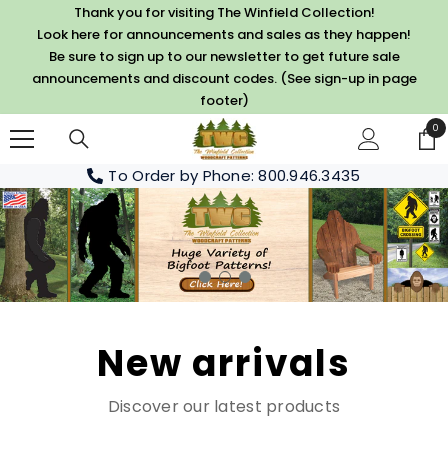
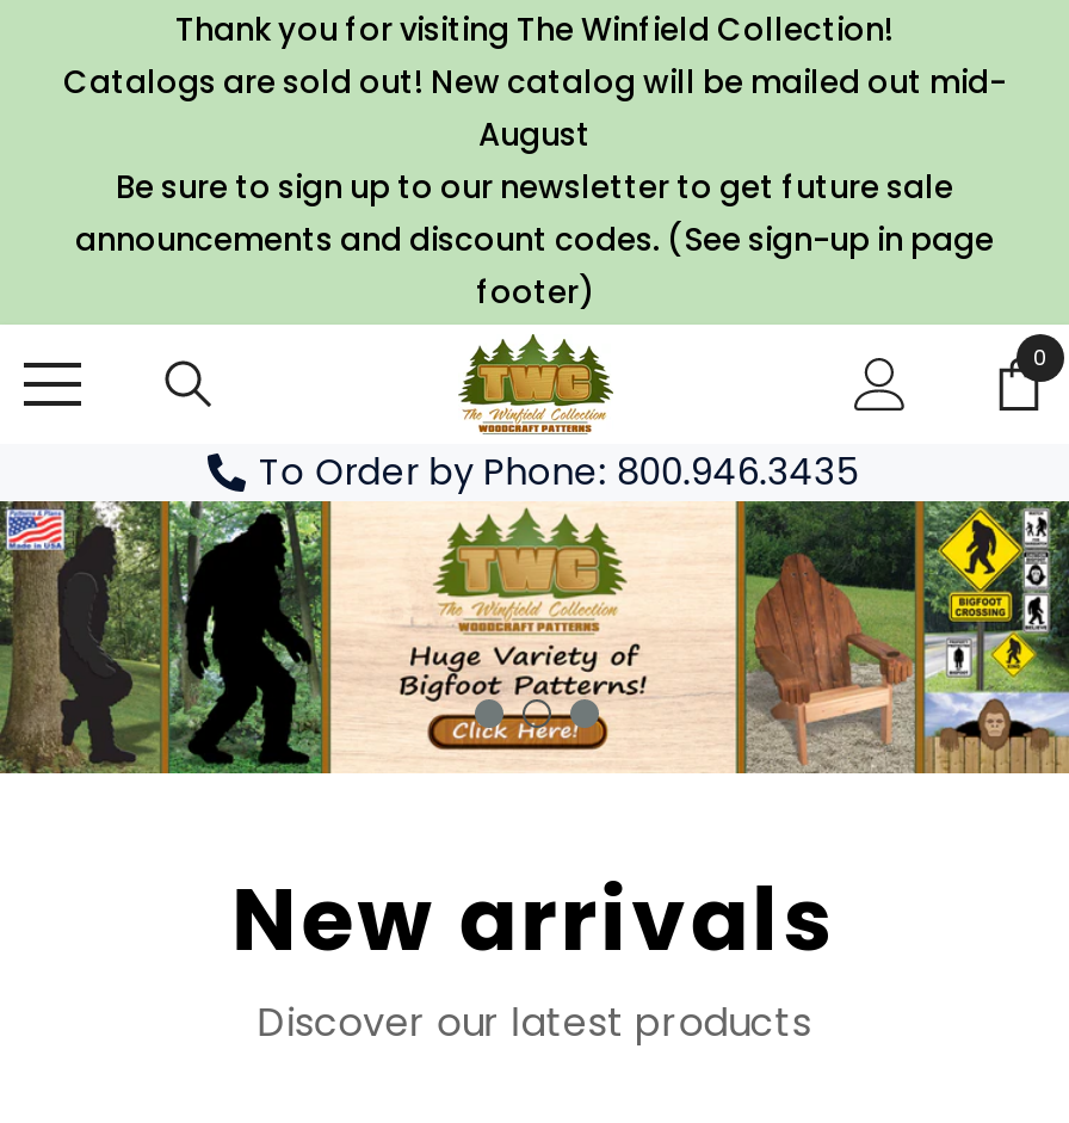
[37,25,411,44] Look here for announcements and sales as they happen! -> [63,60,1006,158] Catalogs are sold out! New catalog will be mailed out mid- | August

